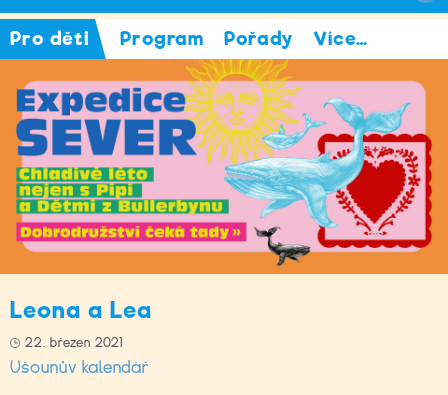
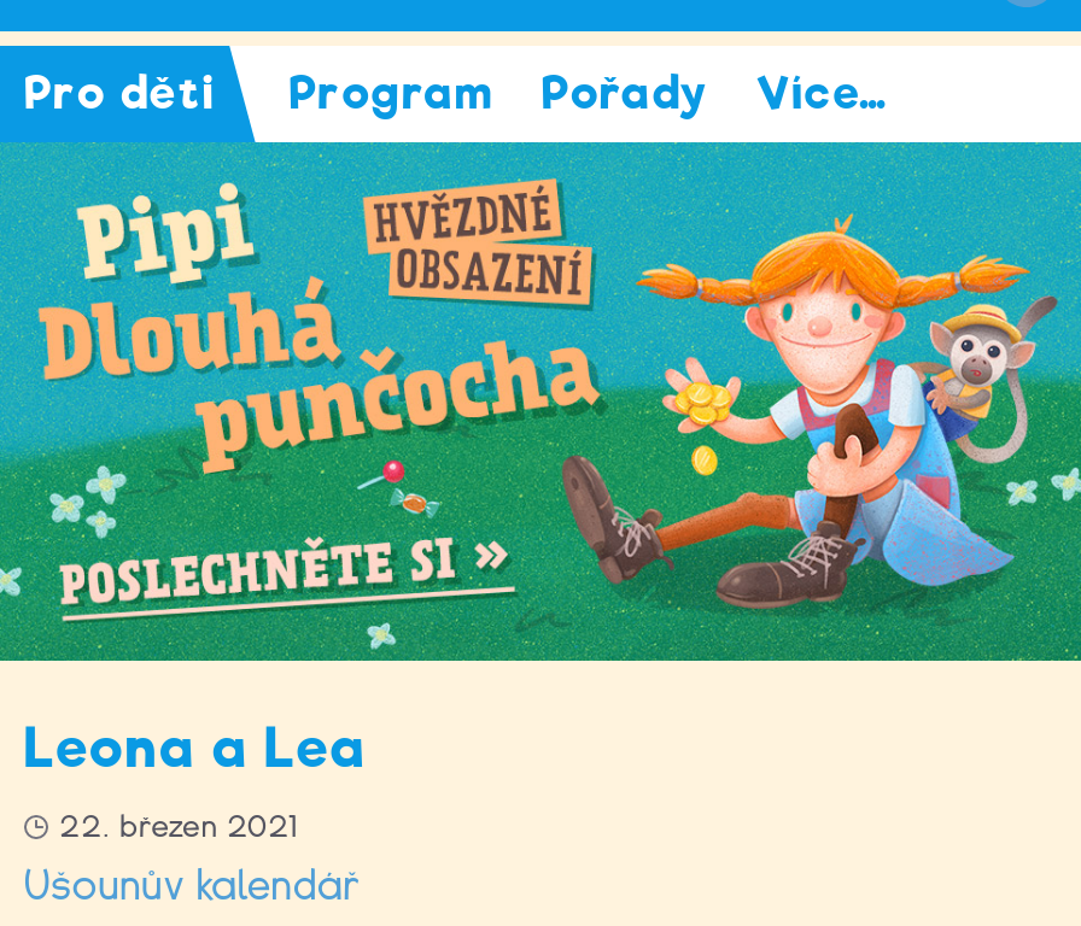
[3,58,445,275] [image] -> [7,140,1074,663] [image]

